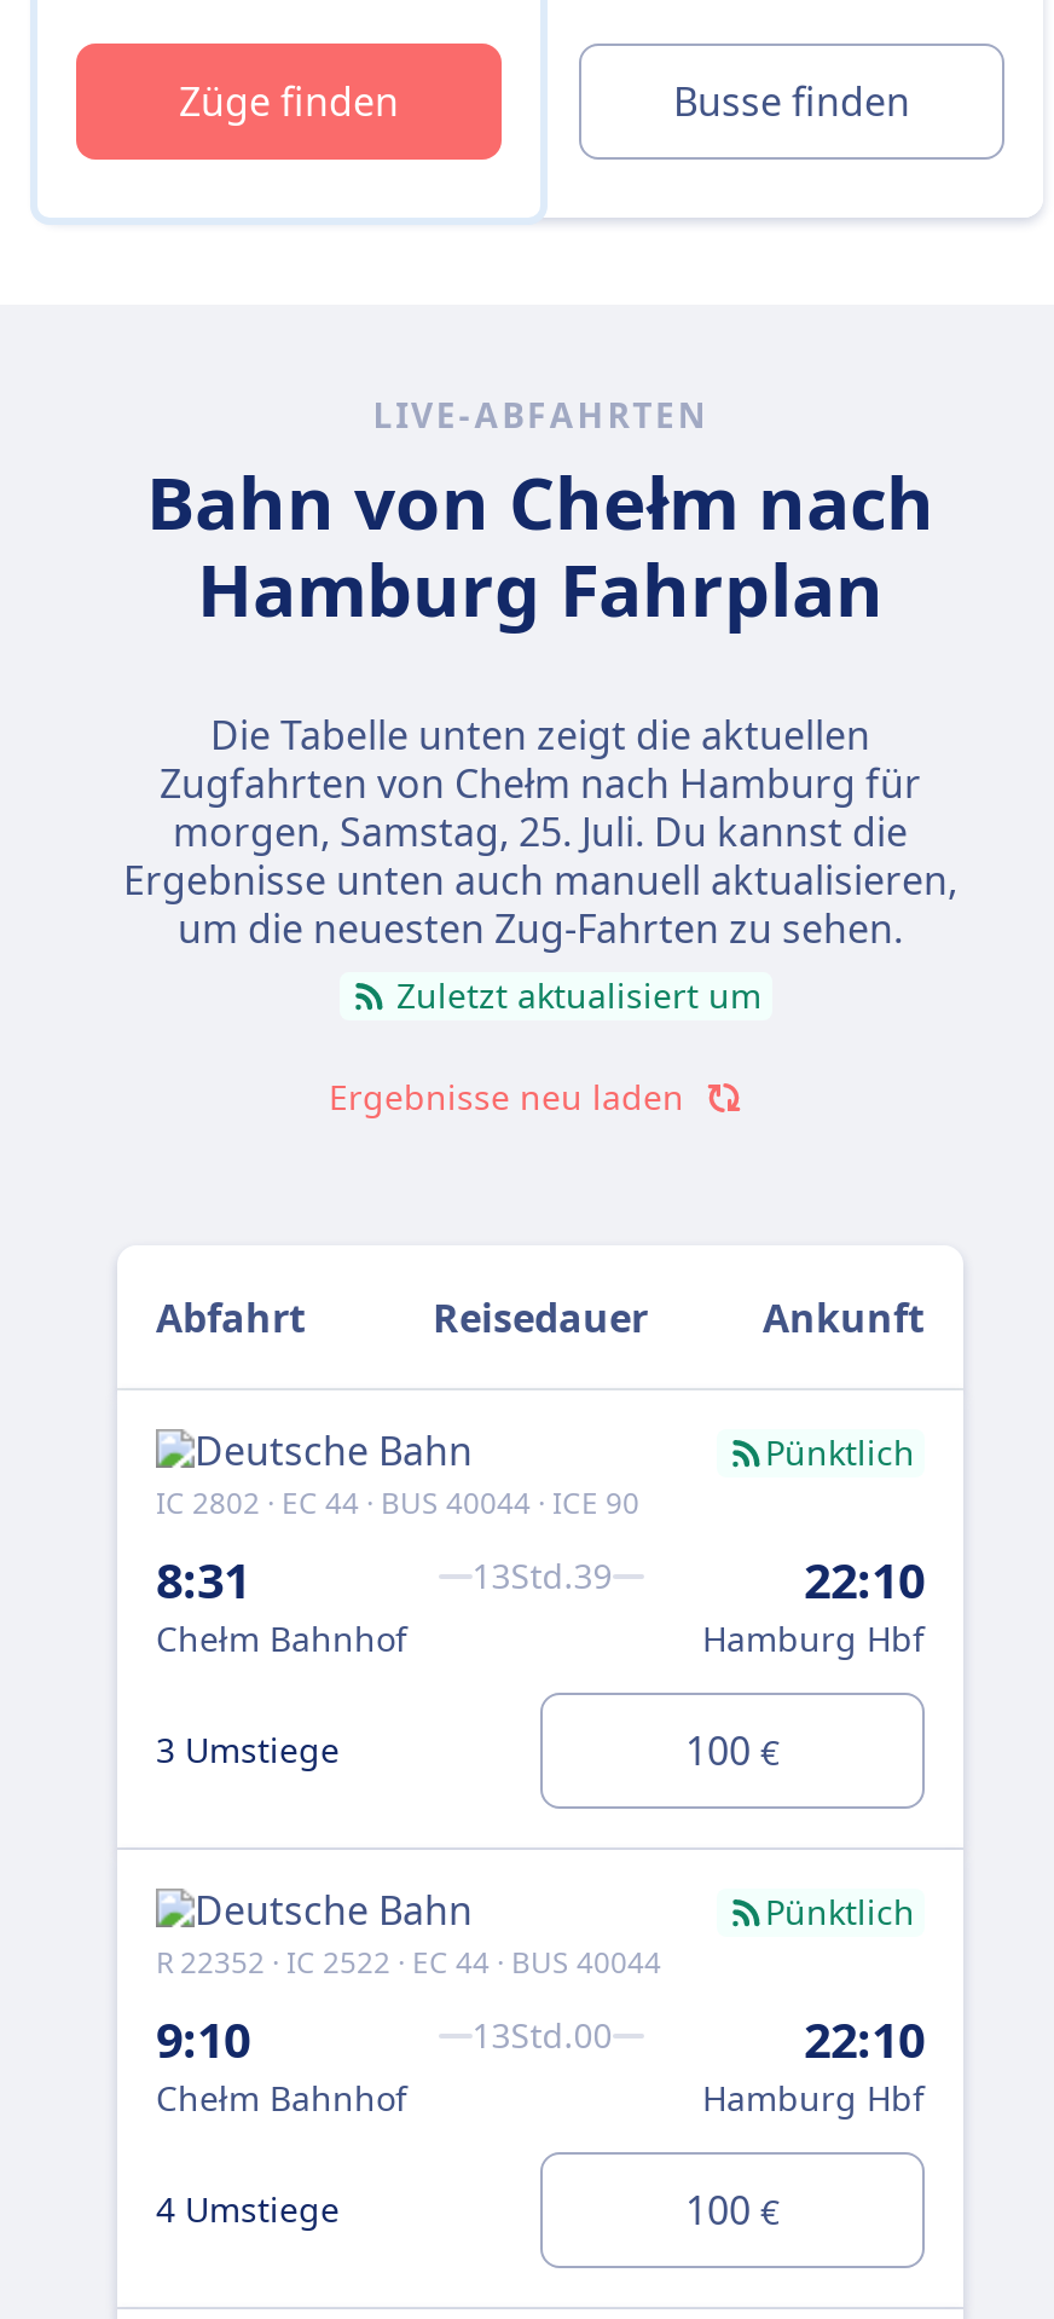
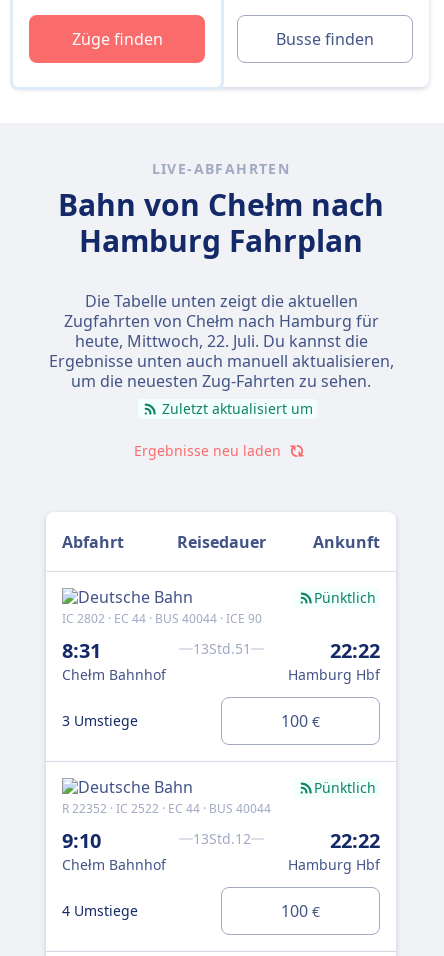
[173,805,908,858] morgen, Samstag, 25. Juli. Du kannst die -> [74,330,367,352] heute, Mittwoch, 22. Juli. Du kannst die
[472,1548,925,1613] 13Std.39 | 22:10 -> [193,637,380,664] 13Std.51 | 22:22
[472,2007,925,2072] 13Std.00 | 22:10 -> [193,827,380,854] 13Std.12 | 22:22

